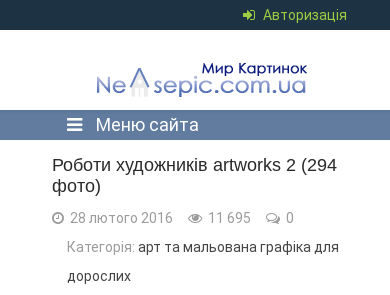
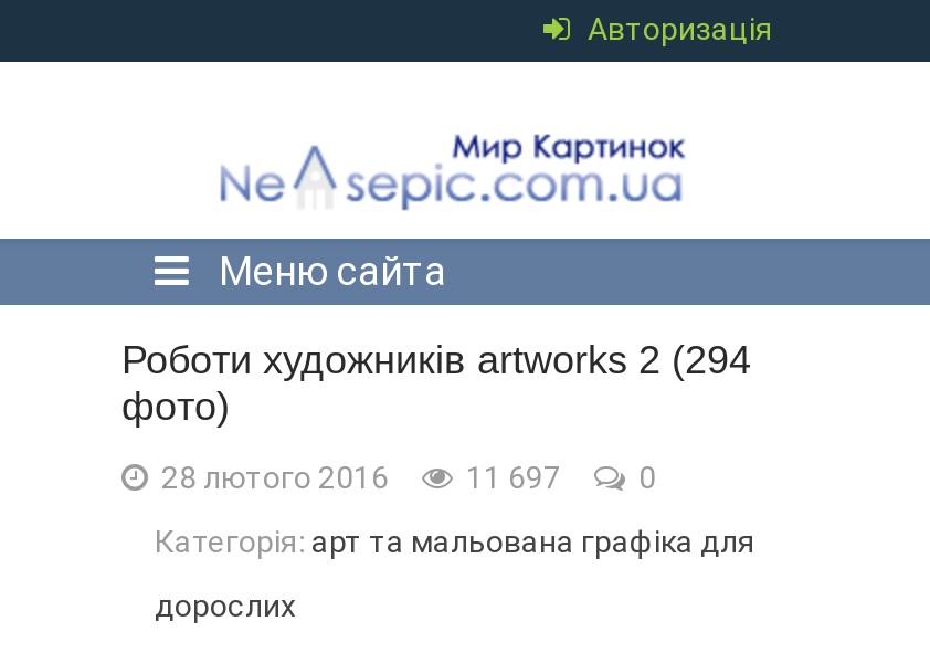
[67,210,294,226] 28 лютого 2016 11 695 0 -> [155,460,656,495] 28 лютого 2016 11 697 0

